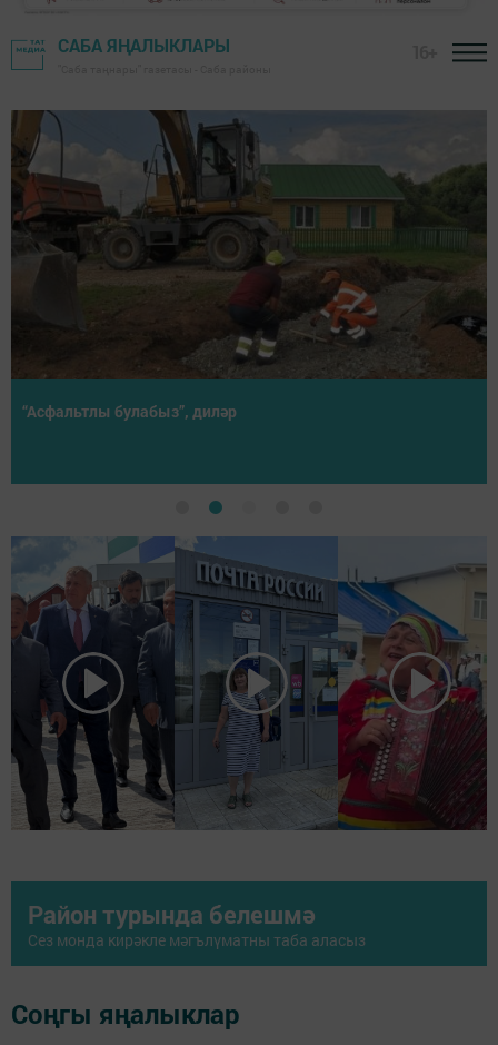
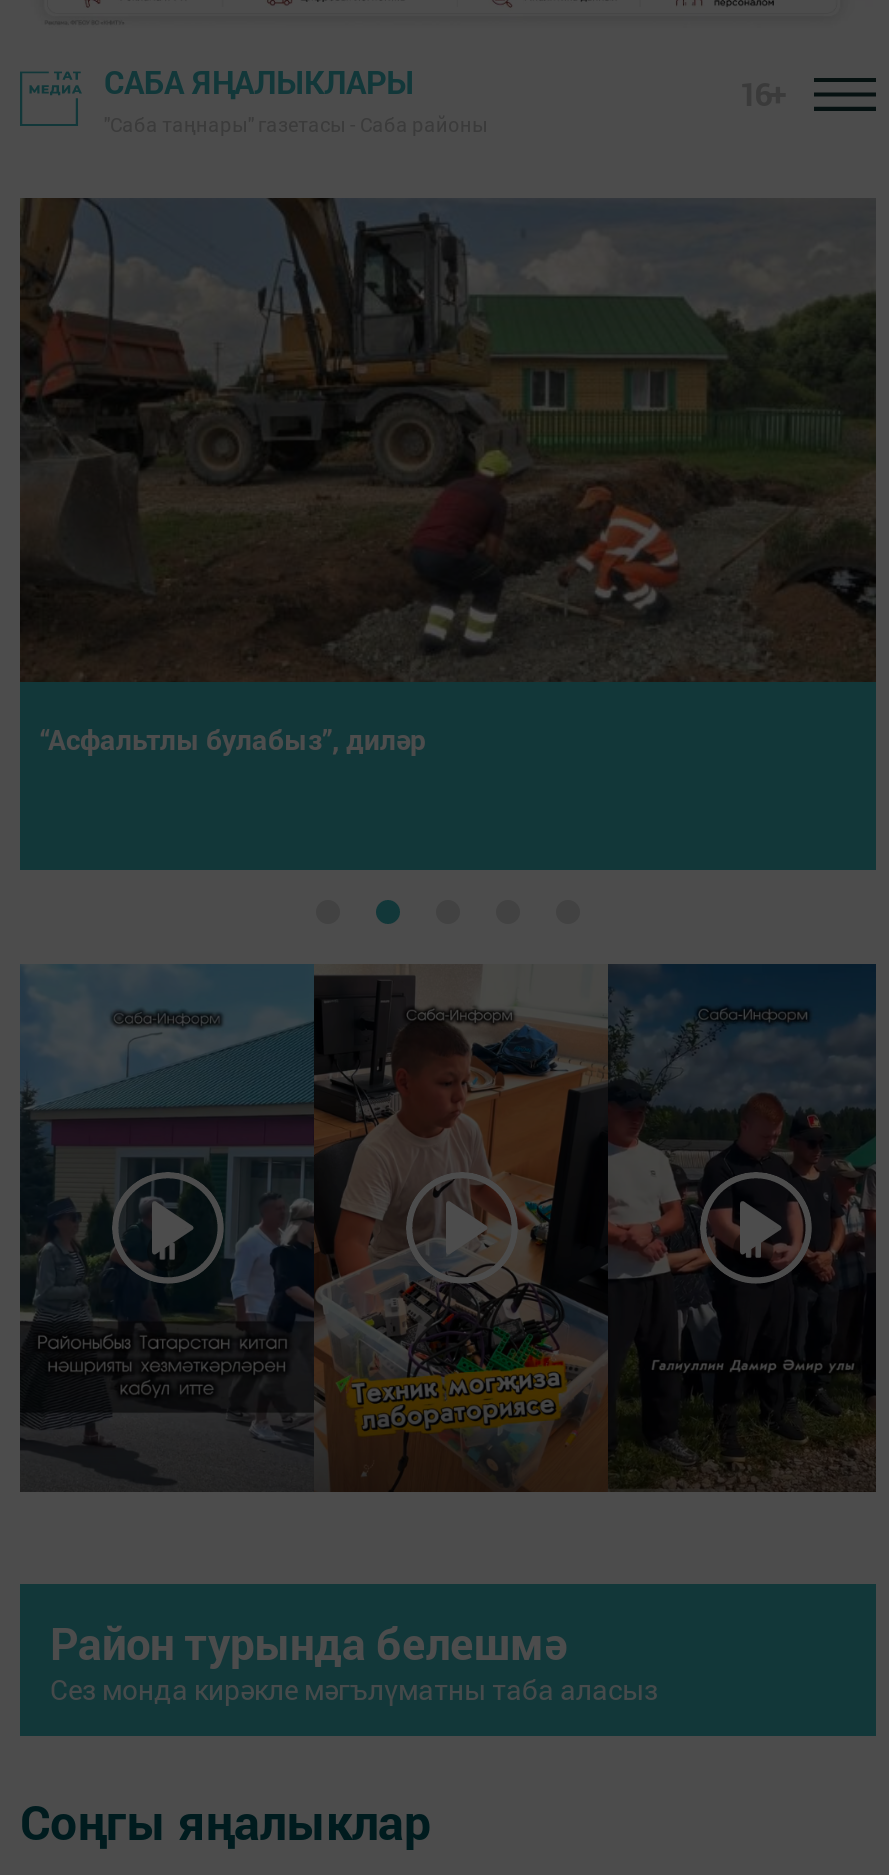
[10,536,488,830] [image] -> [18,962,878,1494] [image]

